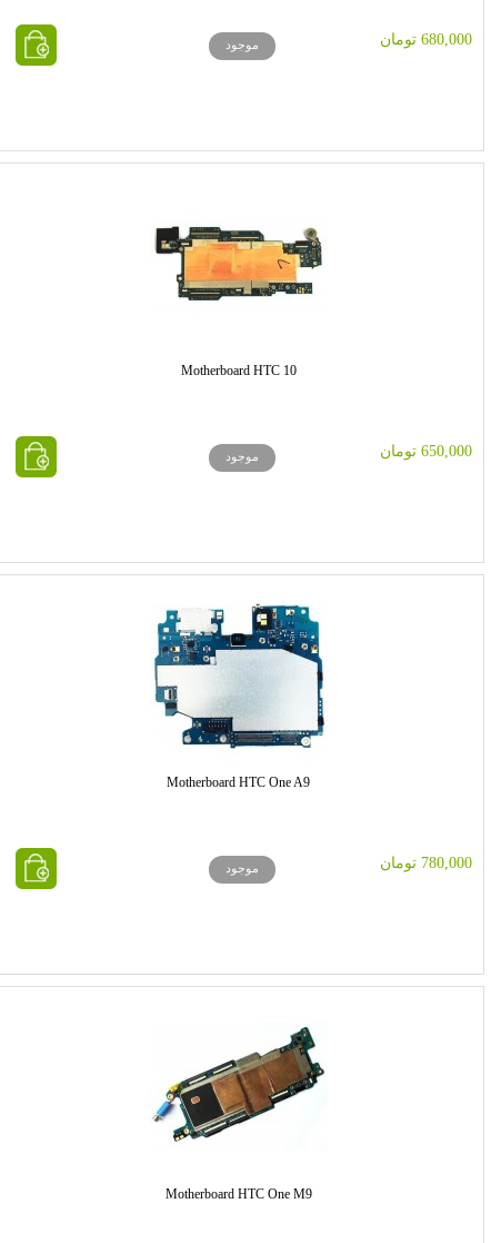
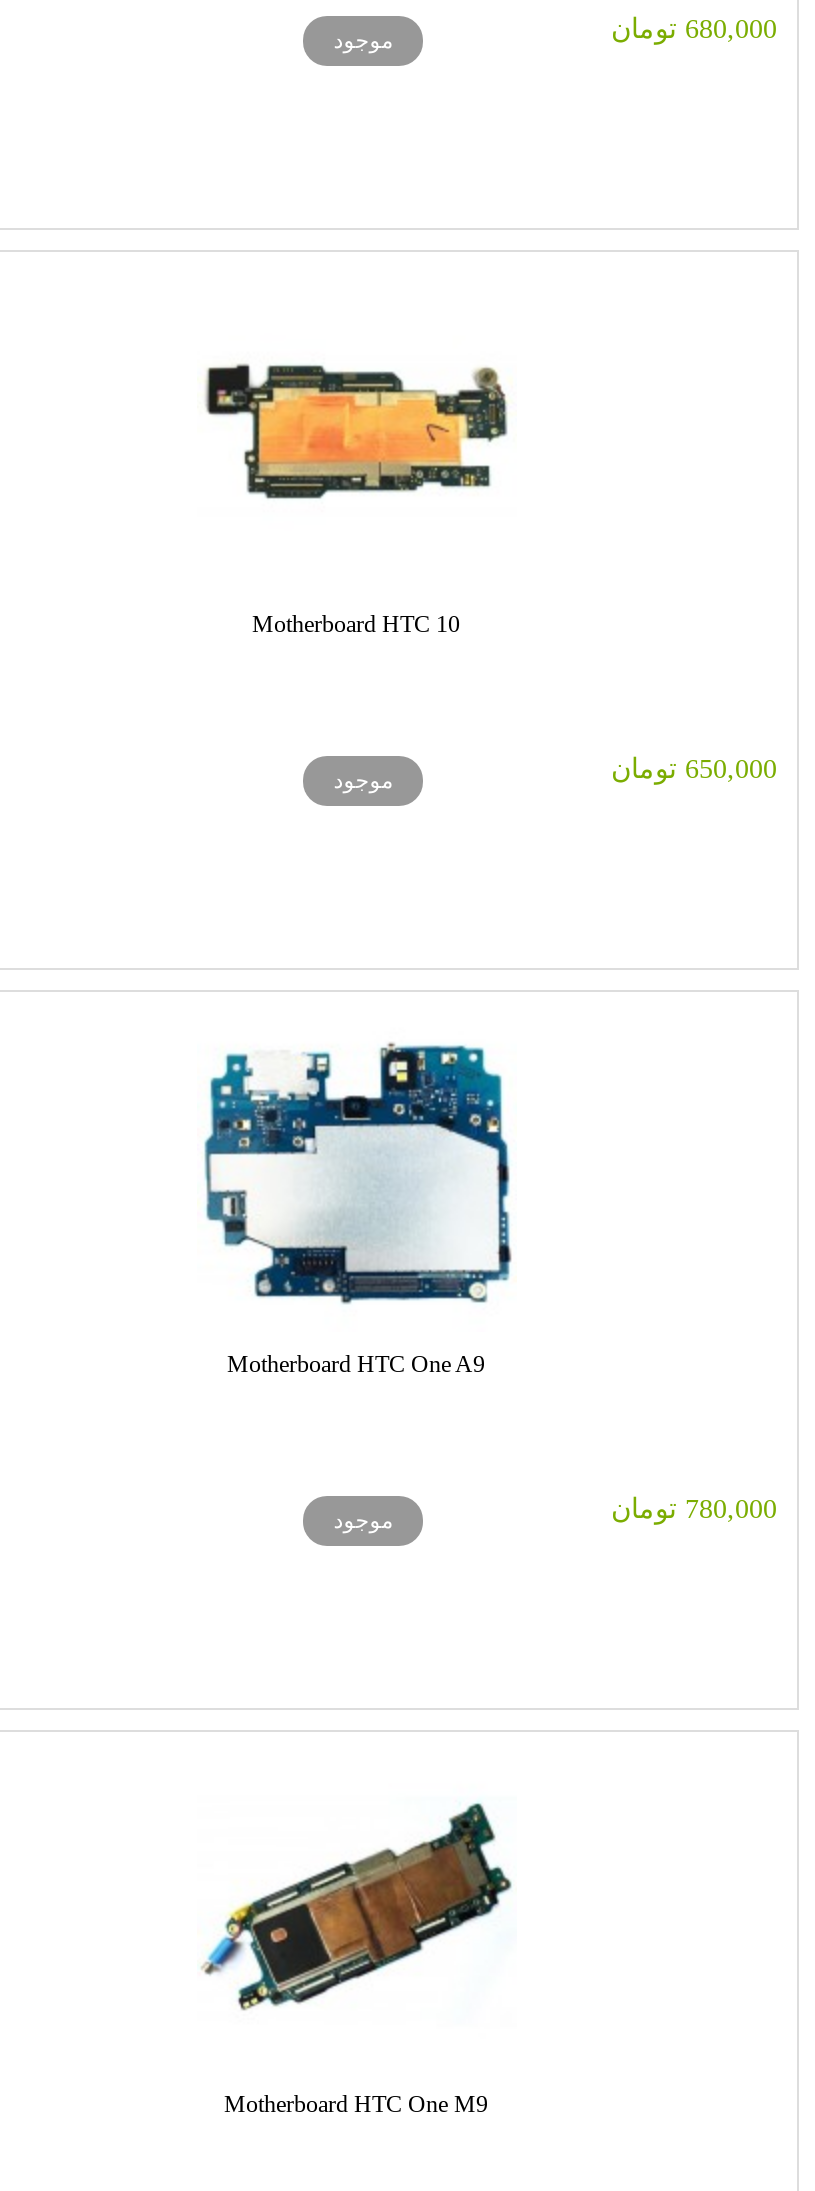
[14,23,58,67] [image] -> none
[14,435,58,479] [image] -> none
[14,847,58,890] [image] -> none

